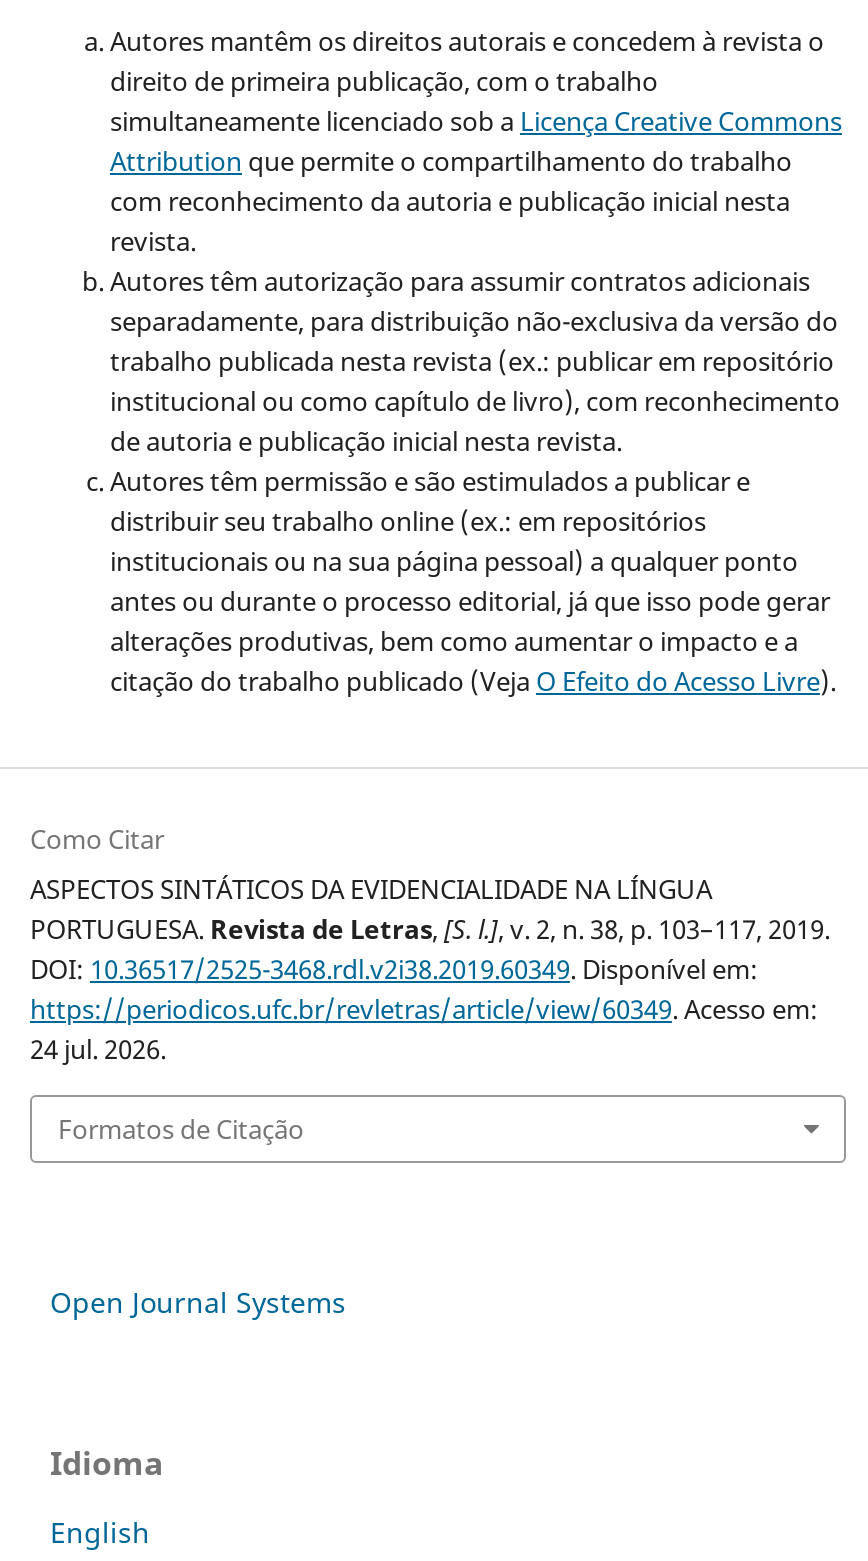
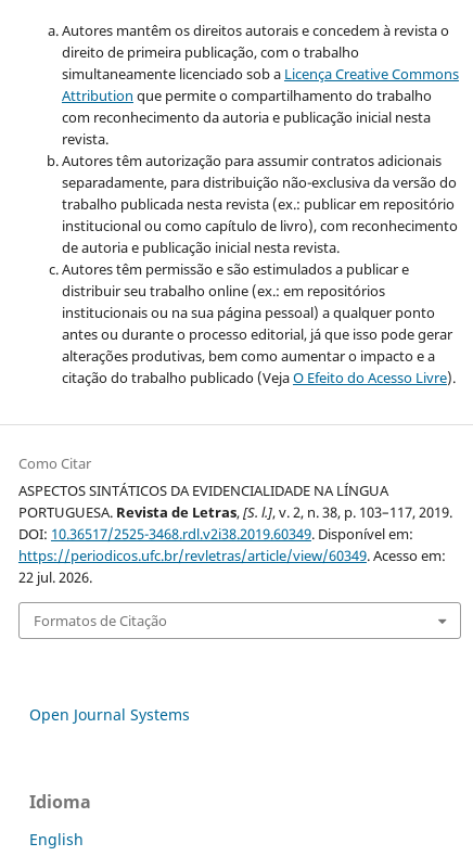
[30,1030,166,1066] 24 jul. 2026. -> [18,567,92,587] 22 jul. 2026.

